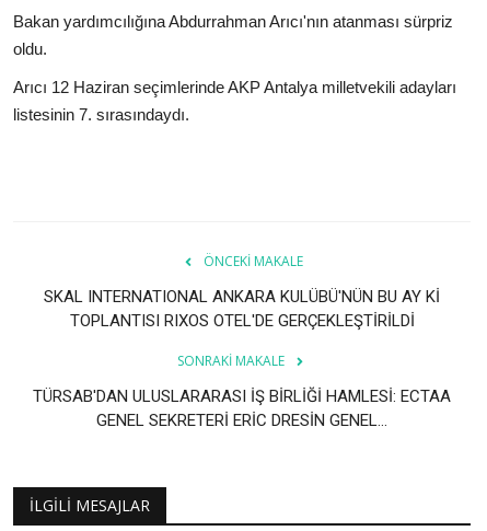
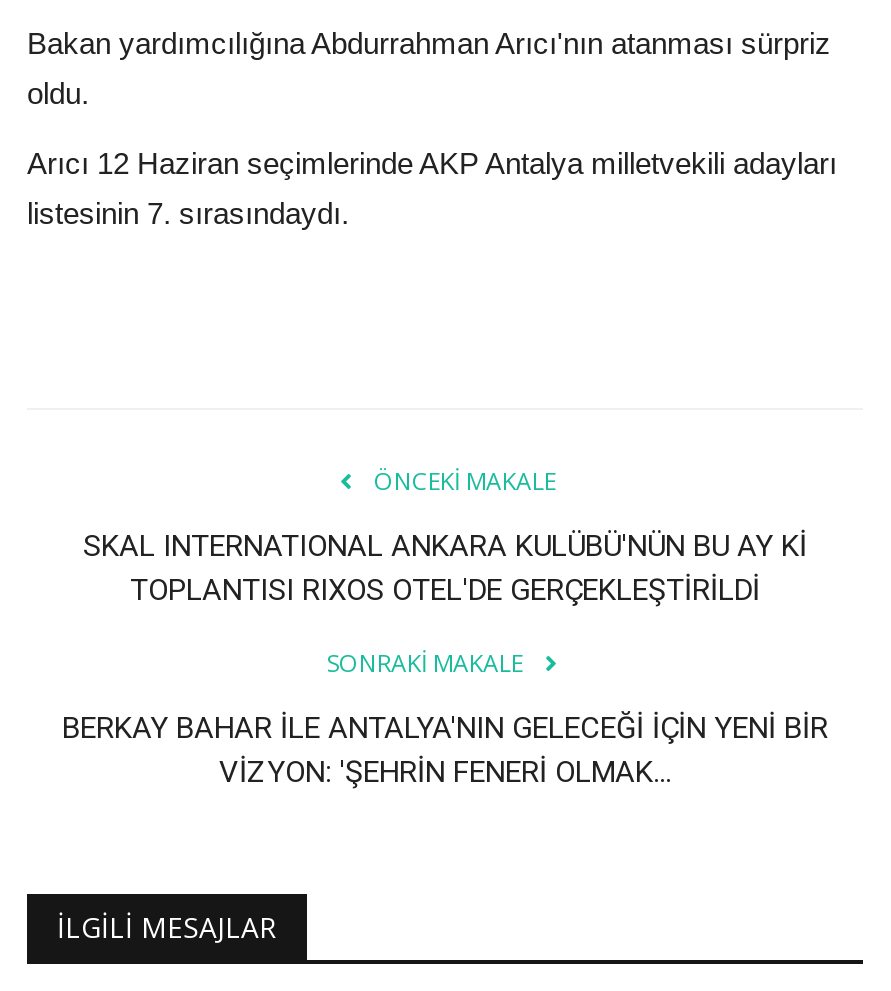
[33,386,451,430] TÜRSAB'DAN ULUSLARARASI İŞ BİRLİĞİ HAMLESİ: ECTAA | GENEL SEKRETERİ ERİC DRESİN GENEL... -> [62,710,828,790] BERKAY BAHAR İLE ANTALYA'NIN GELECEĞİ İÇİN YENİ BİR | VİZYON: 'ŞEHRİN FENERİ OLMAK...

